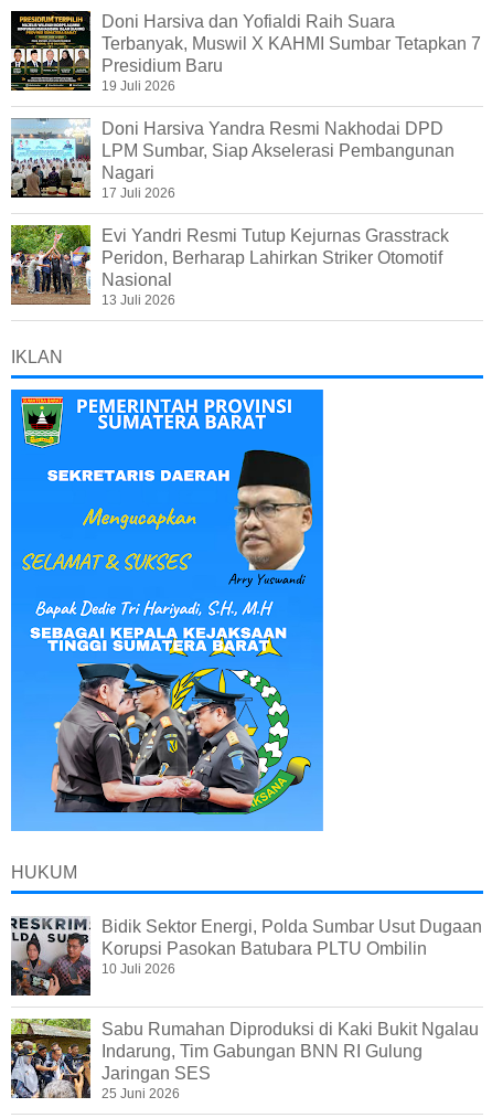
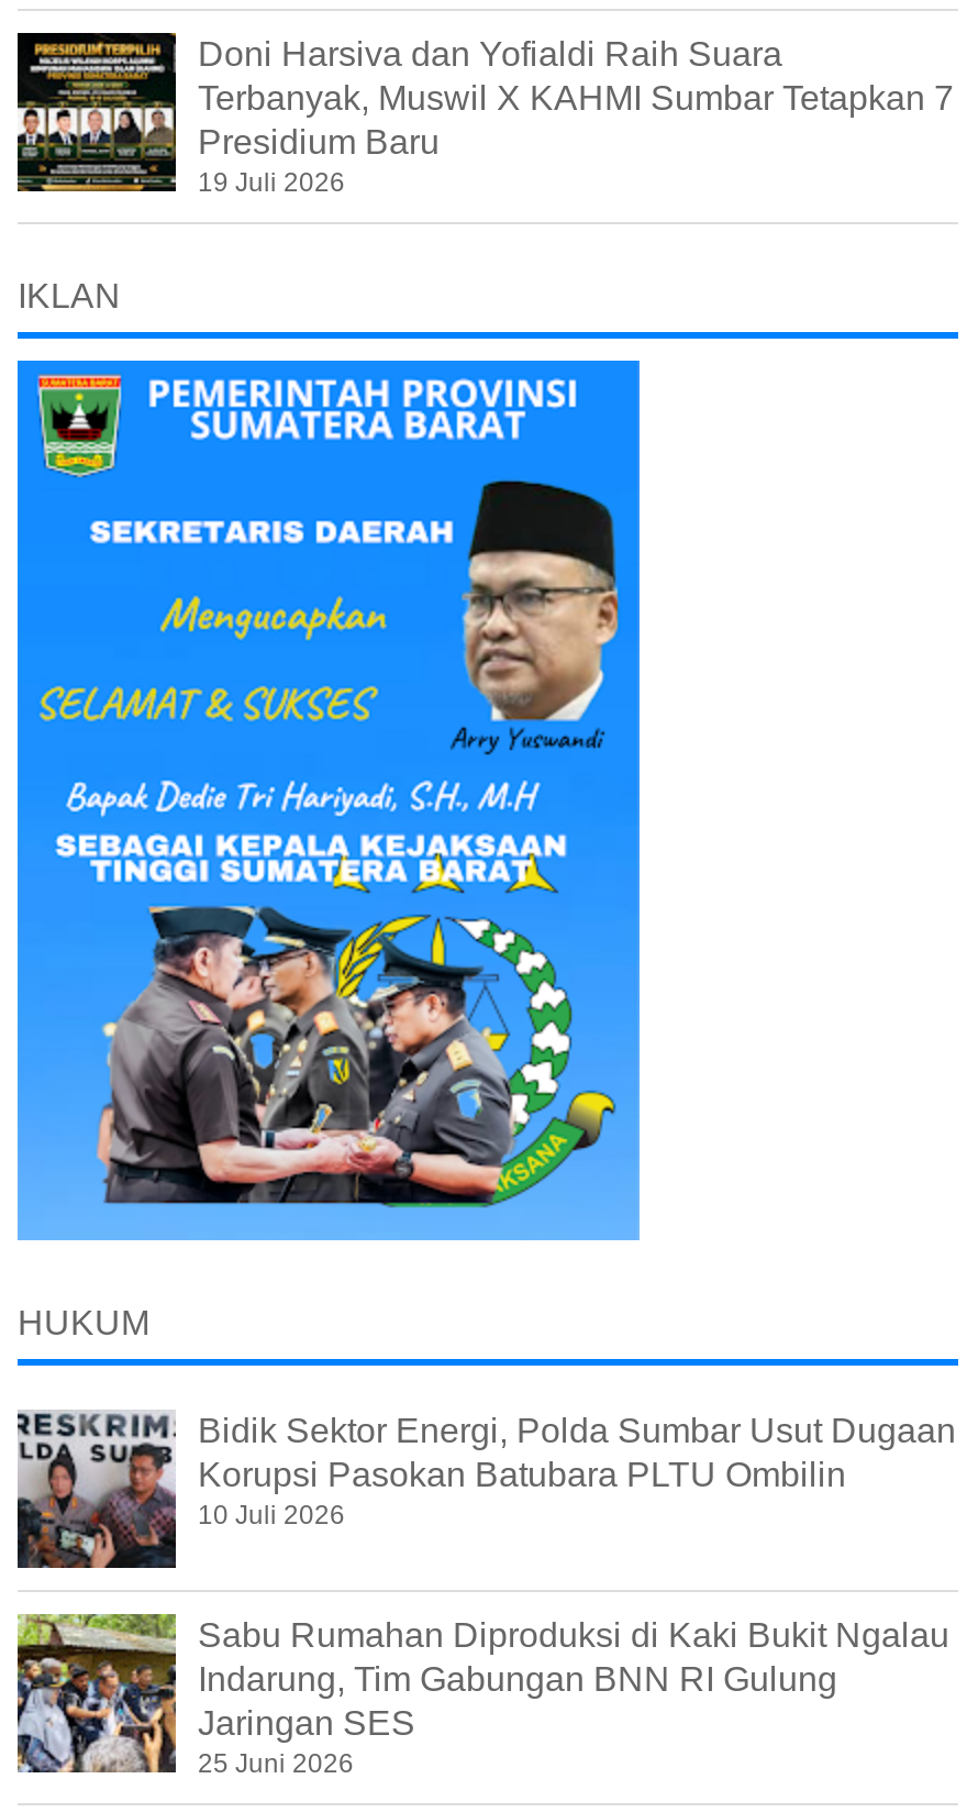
[10,117,454,308] [image] | Doni Harsiva Yandra Resmi Nakhodai DPD | LPM Sumbar, Siap Akselerasi Pembangunan | Nagari | 17 Juli 2026 | Evi Yandri Resmi Tutup Kejurnas Grasstrack | Peridon, Berharap Lahirkan Striker Otomotif | Nasional | 13 Juli 2026 -> none
[10,224,86,306] [image] -> none

